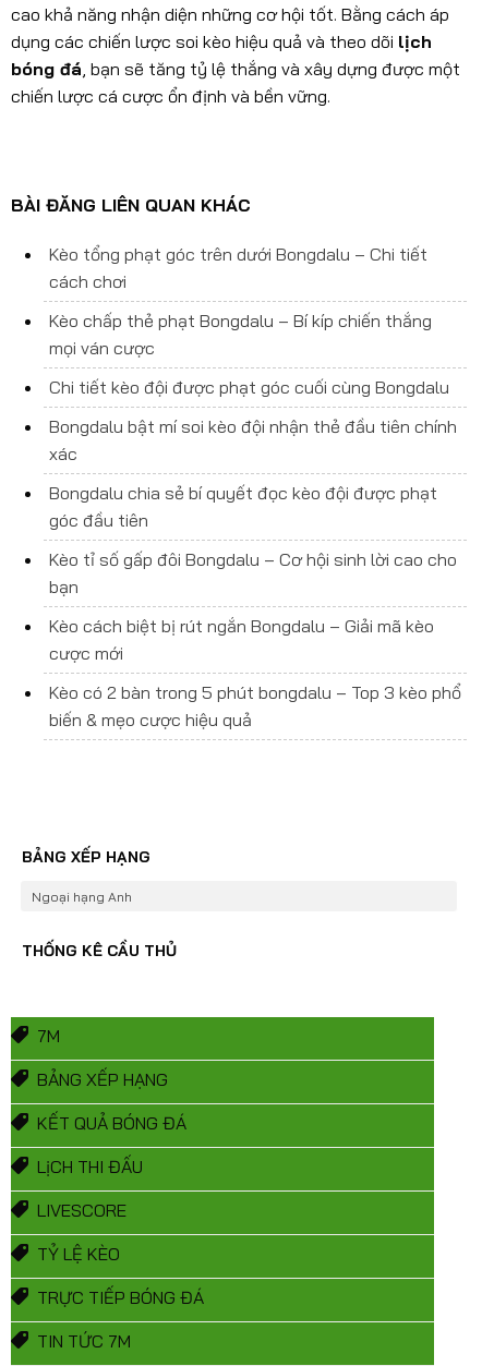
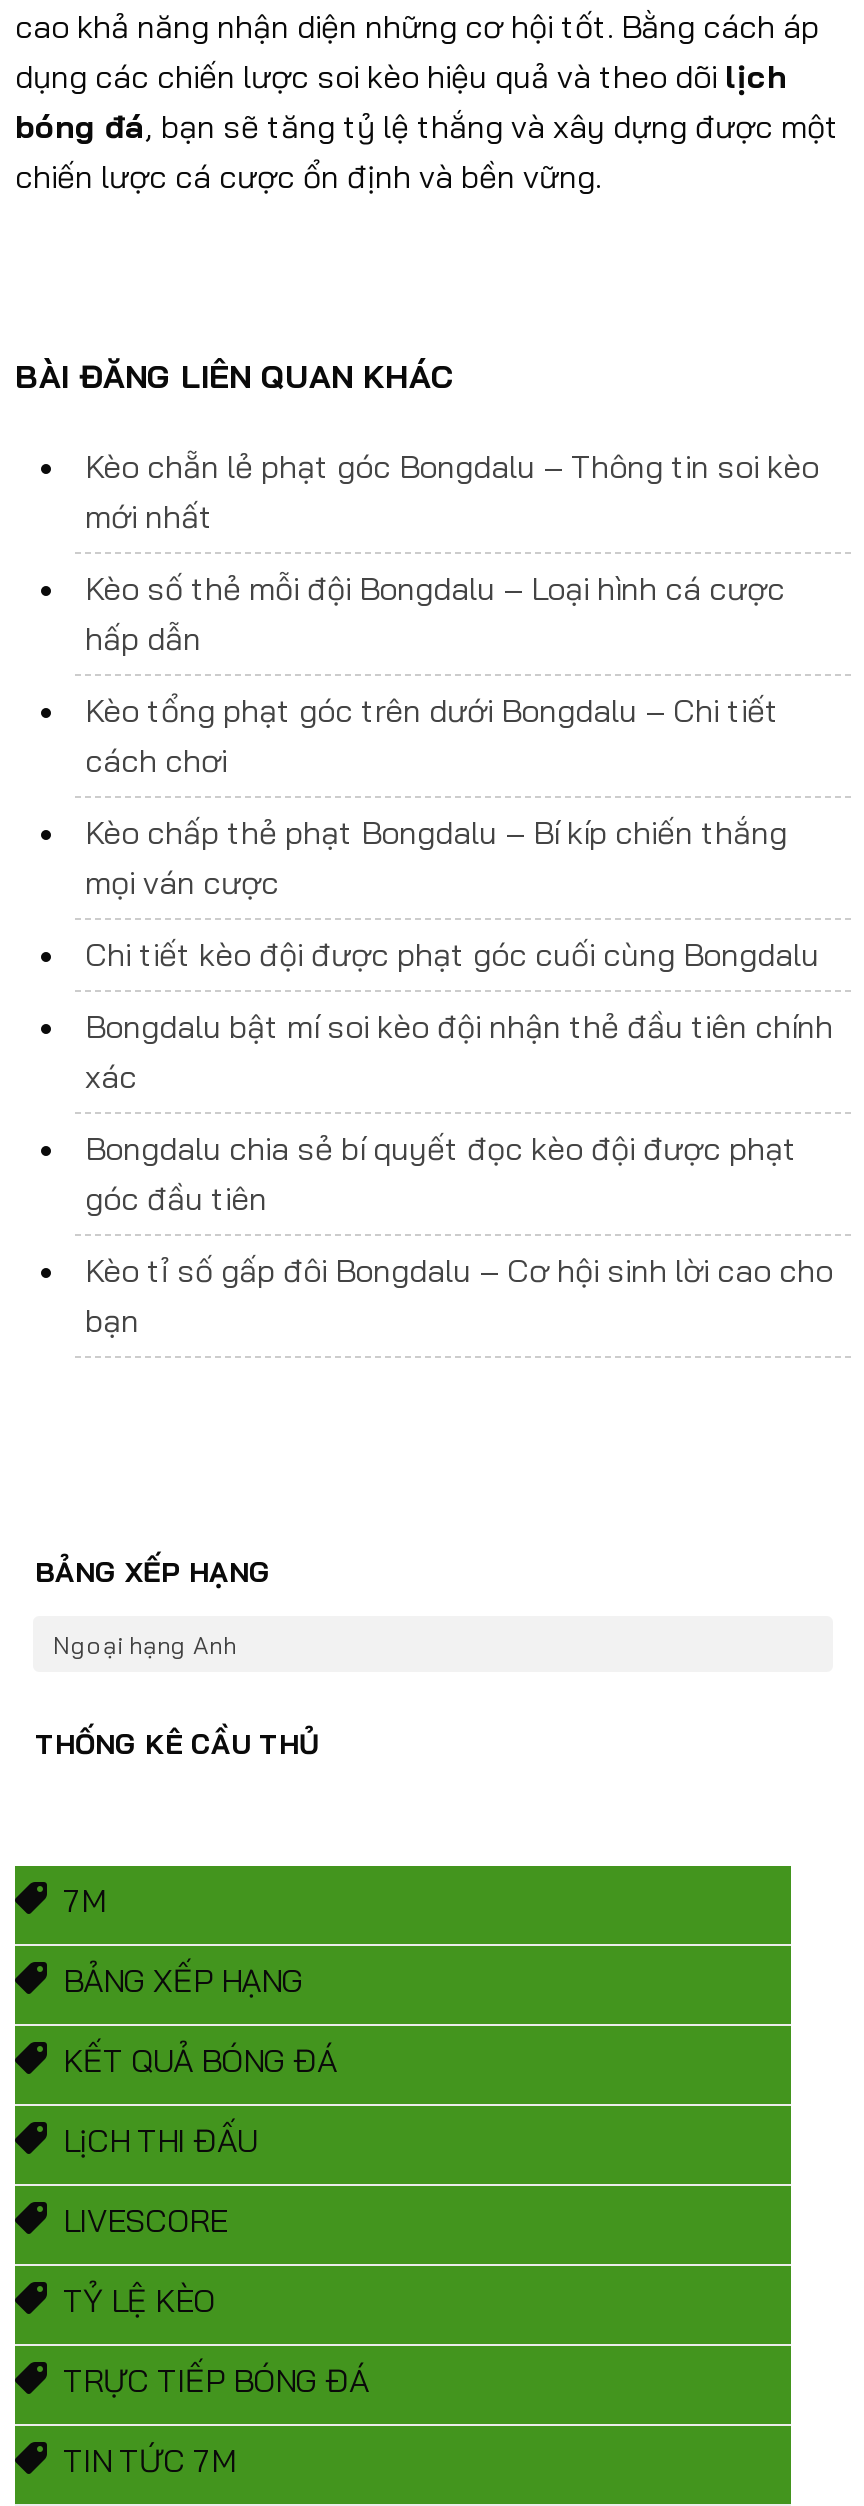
none -> [85,445,819,657] Kèo chẵn lẻ phạt góc Bongdalu – Thông tin soi kèo | mới nhất | Kèo số thẻ mỗi đội Bongdalu – Loại hình cá cược | hấp dẫn
moved [49,243,457,597] -> [85,689,833,1339]: Kèo tổng phạt góc trên dưới Bongdalu – Chi tiết | cách chơi | Kèo chấp thẻ phạt Bongdalu – Bí kíp chiến thắng | ... | Kèo tỉ số gấp đôi Bongdalu – Cơ hội sinh lời cao cho | bạn
[49,614,461,730] Kèo cách biệt bị rút ngắn Bongdalu – Giải mã kèo | cược mới | Kèo có 2 bàn trong 5 phút bongdalu – Top 3 kèo phổ | biến & mẹo cược hiệu quả -> none

